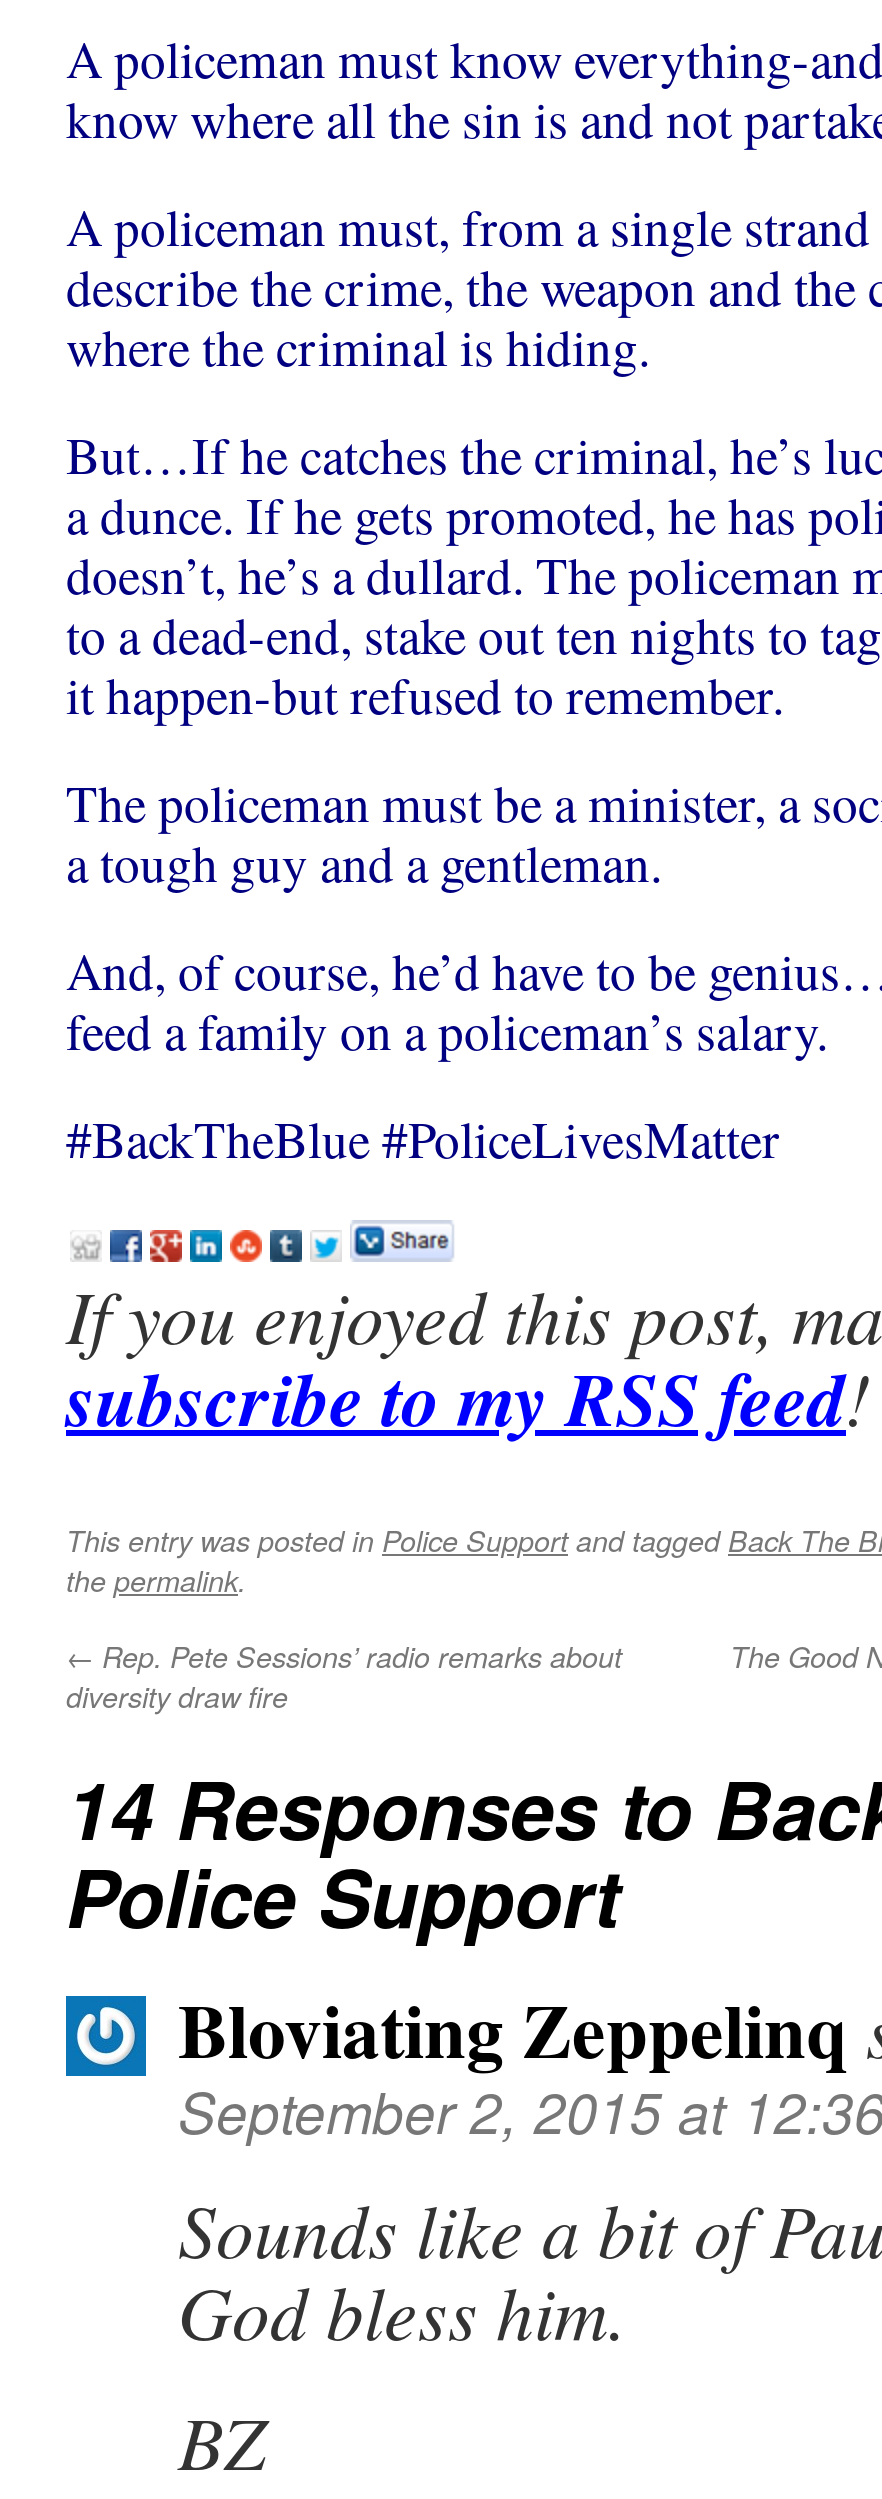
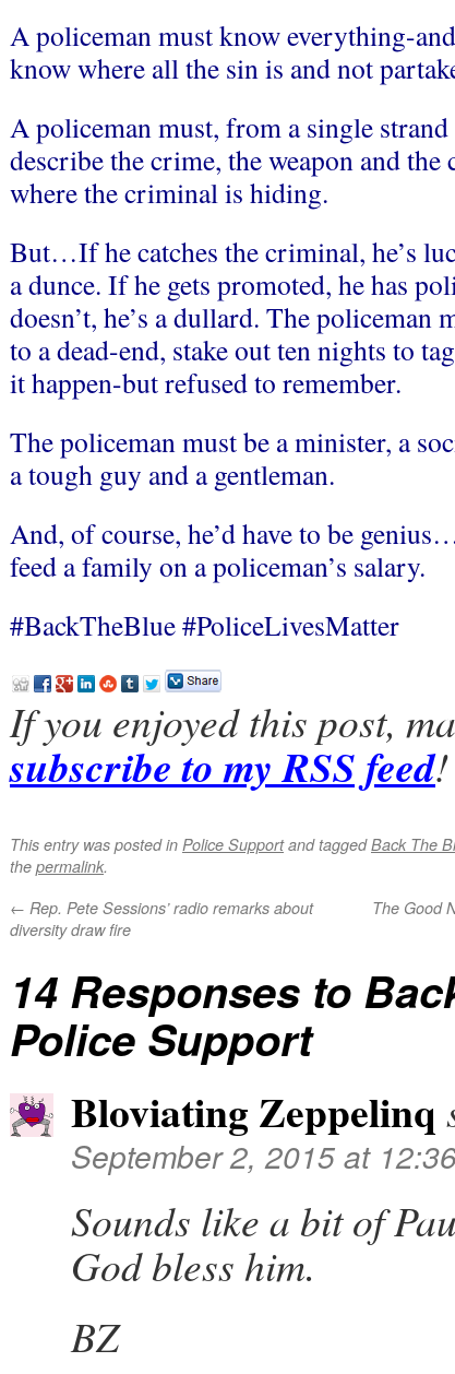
[64,1994,148,2078] [image] -> [10,1093,53,1137] [image]

